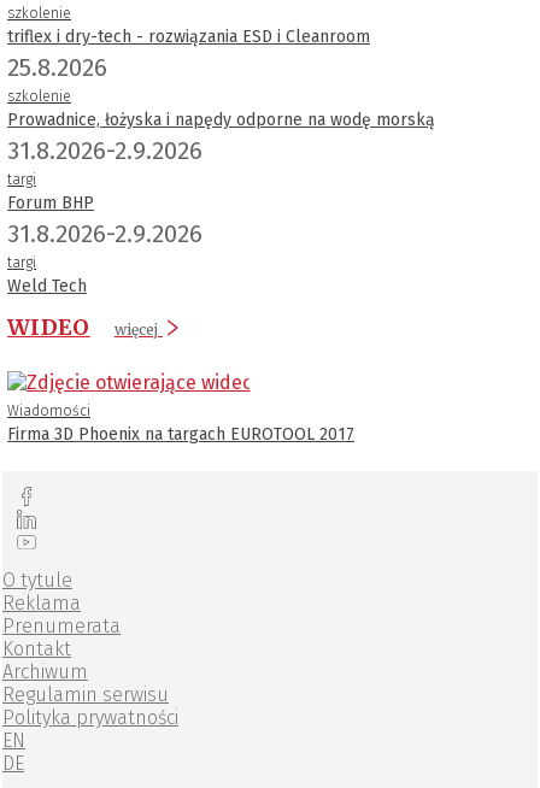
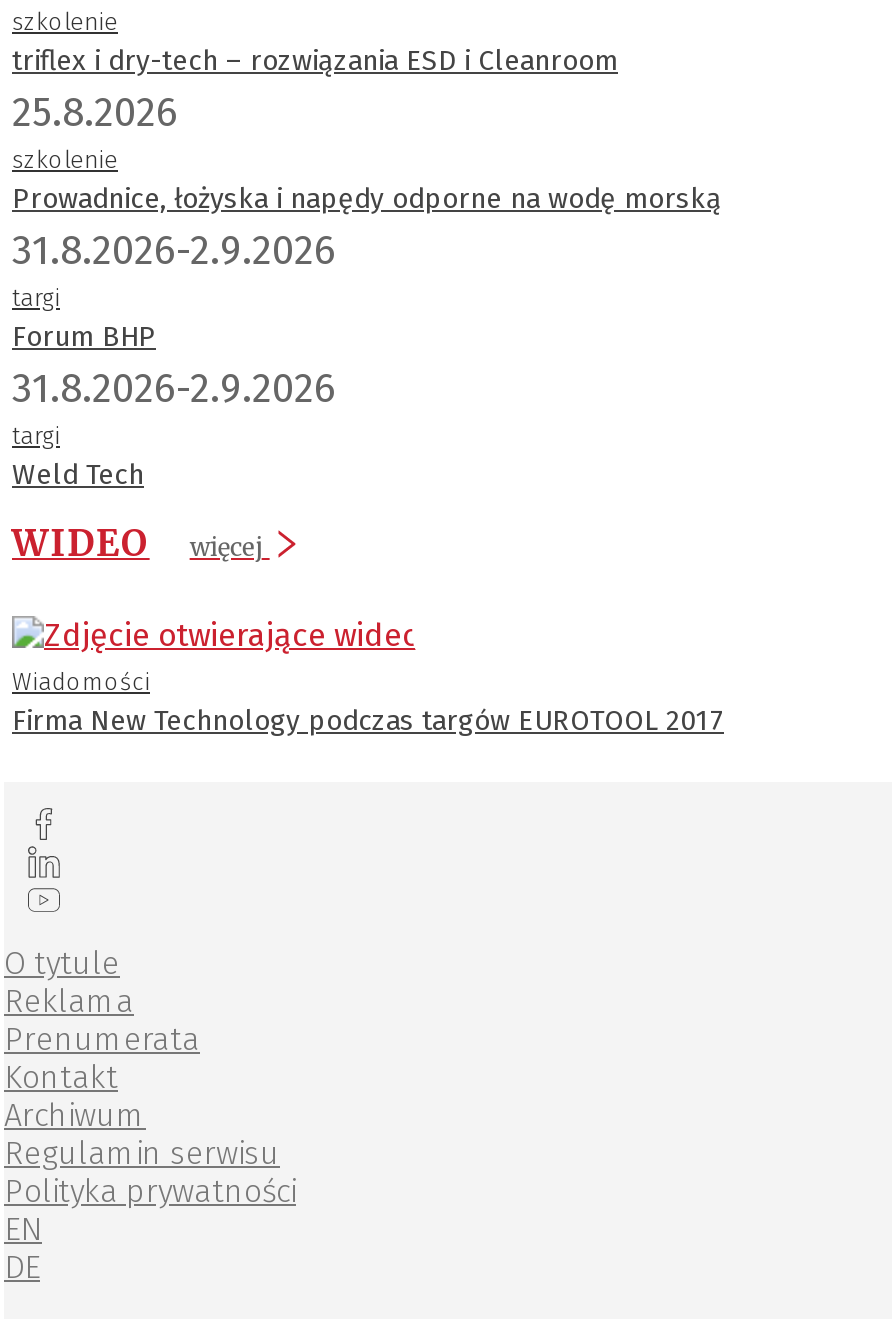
[7,26,370,47] triflex i dry-tech - rozwiązania ESD i Cleanroom -> [12,44,618,78] triflex i dry-tech – rozwiązania ESD i Cleanroom
[7,424,354,445] Firma 3D Phoenix na targach EUROTOOL 2017 -> [12,704,724,738] Firma New Technology podczas targów EUROTOOL 2017

